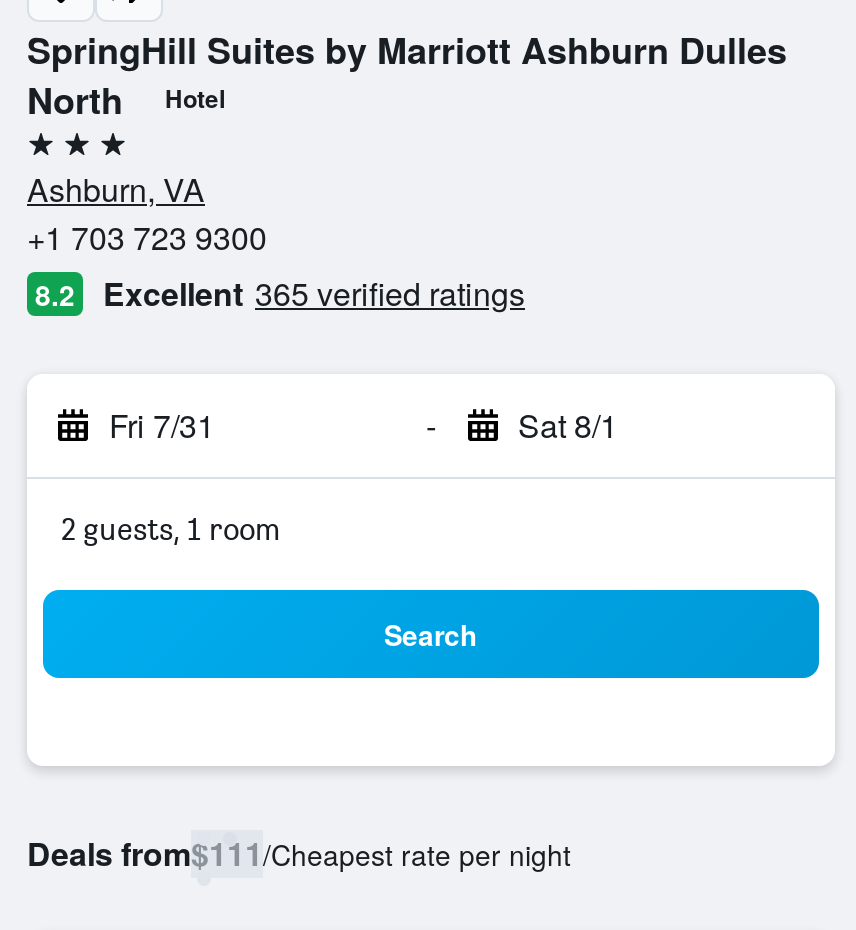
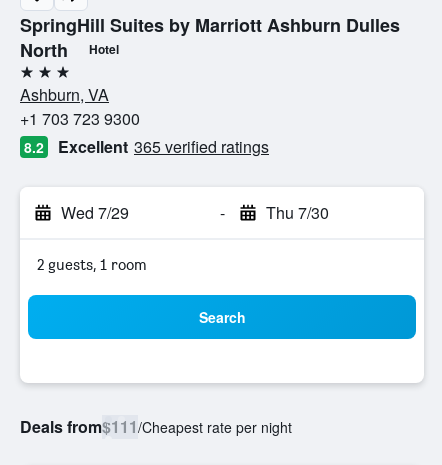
[109,402,215,448] Fri 7/31 -> [61,201,129,224] Wed 7/29
[518,402,618,448] Sat 8/1 -> [265,201,328,224] Thu 7/30

